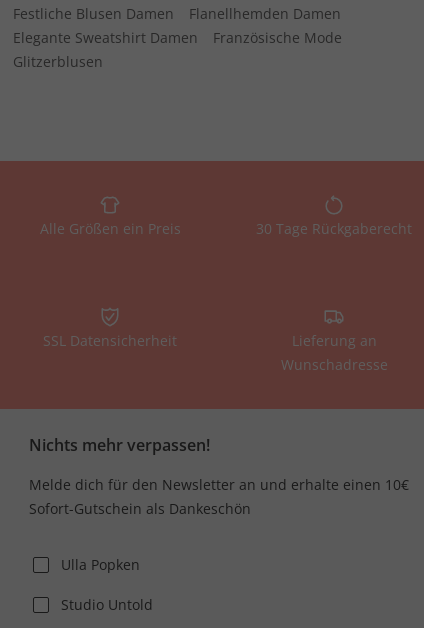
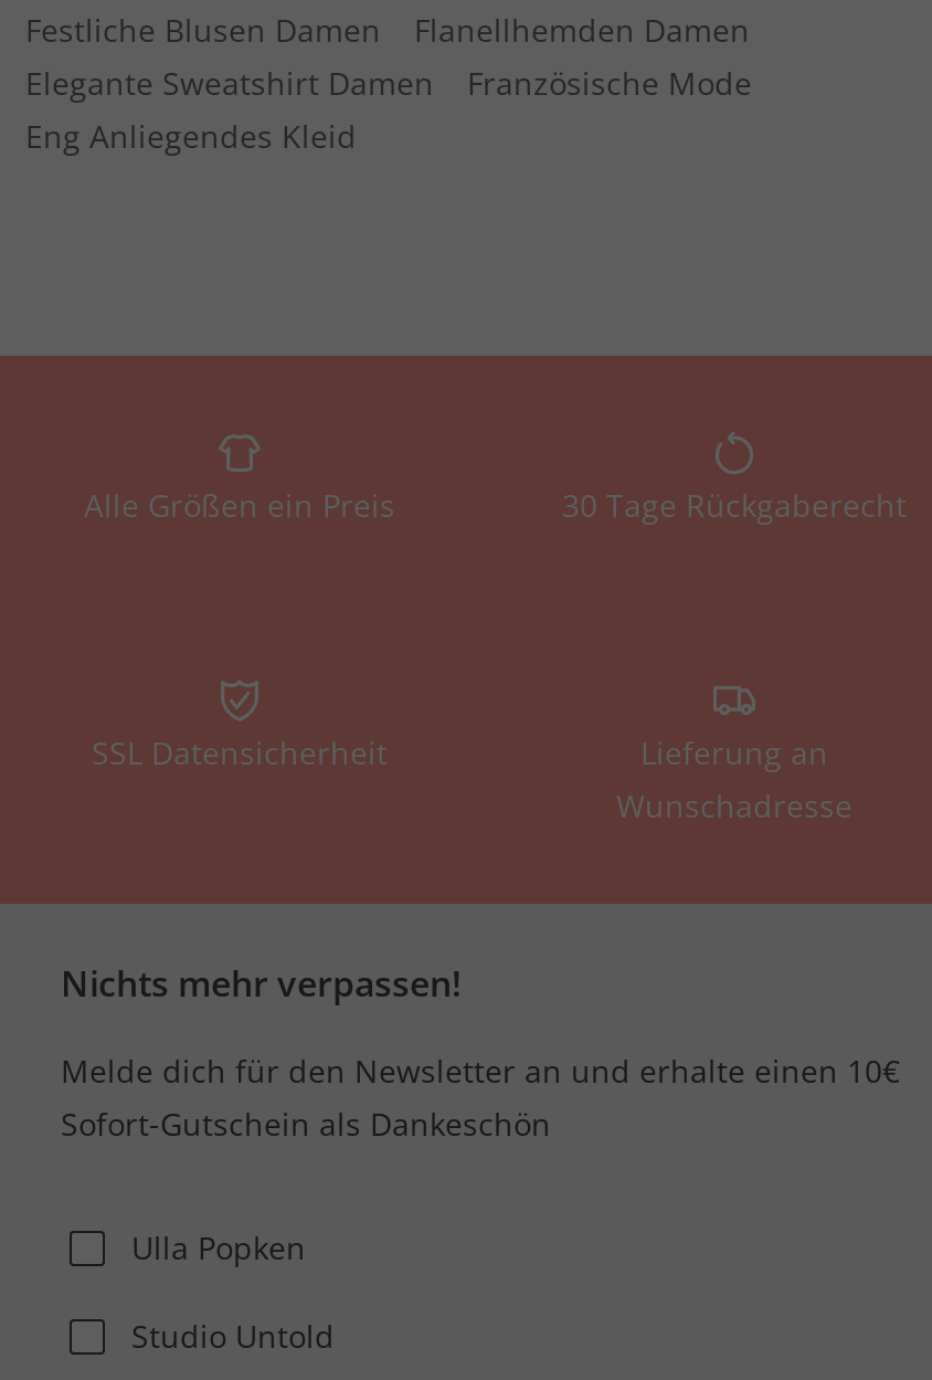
[13,52,103,71] Glitzerblusen -> [25,115,357,157] Eng Anliegendes Kleid

